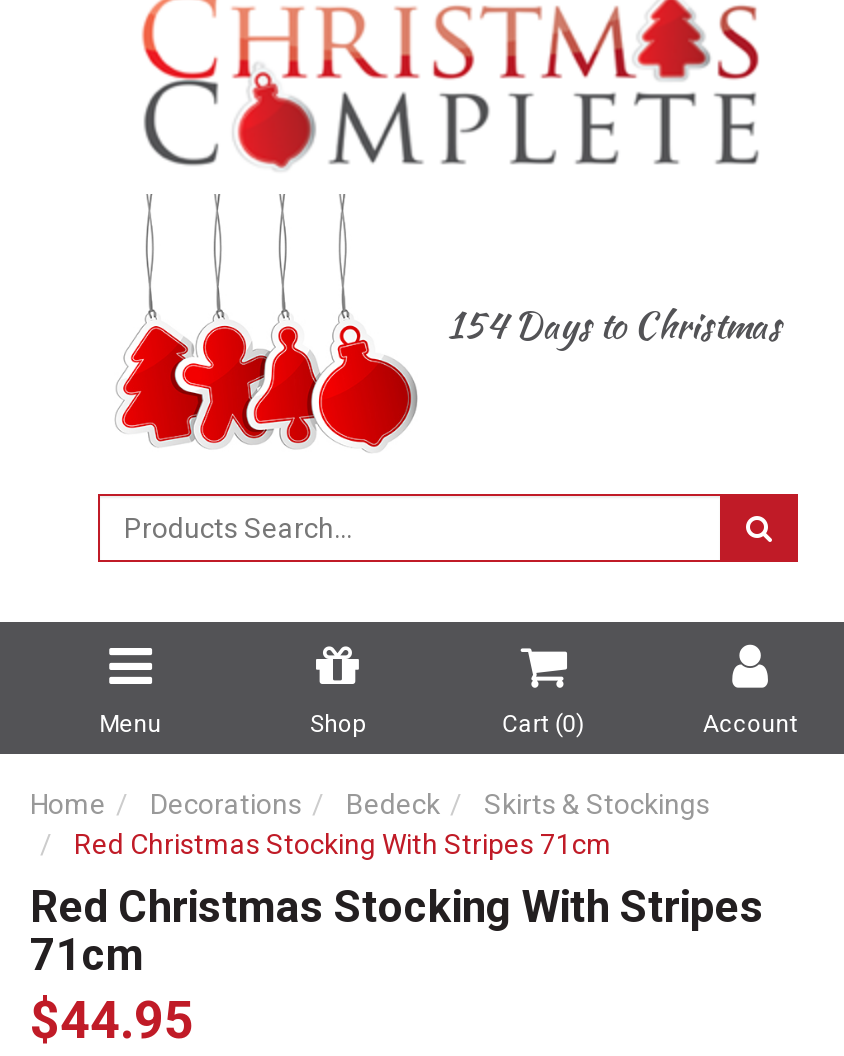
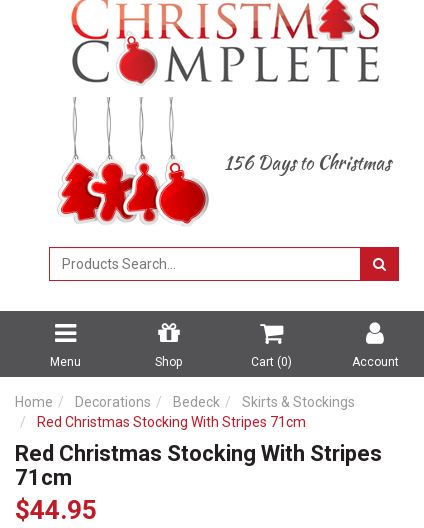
[448,297,782,351] 154 Days to Christmas -> [224,148,391,175] 156 Days to Christmas

